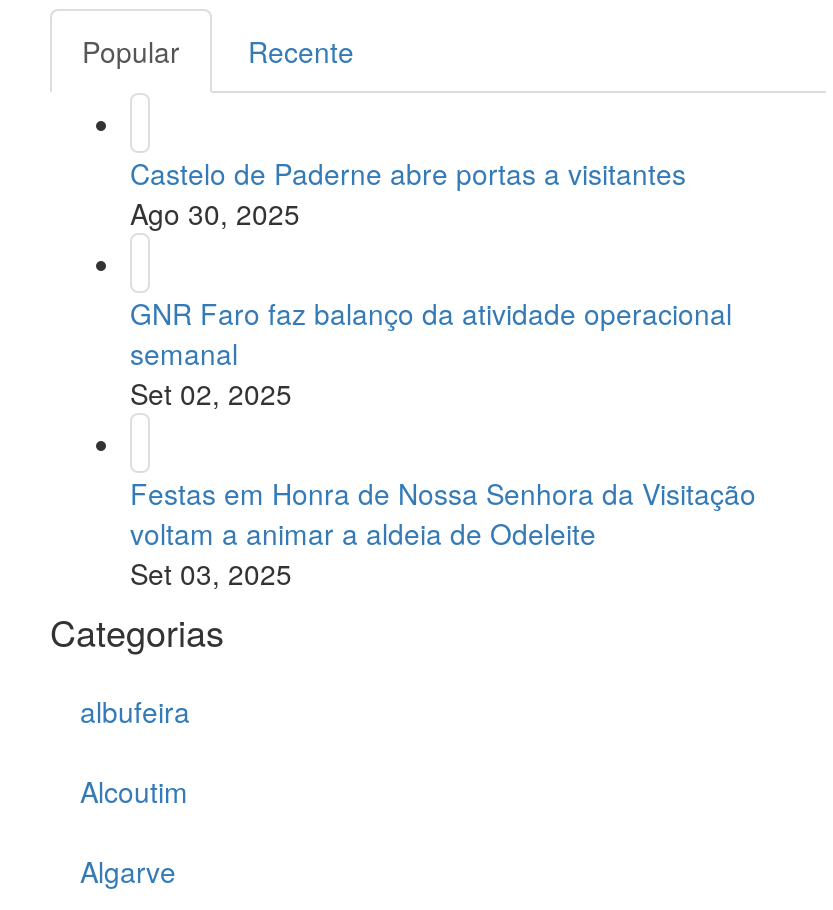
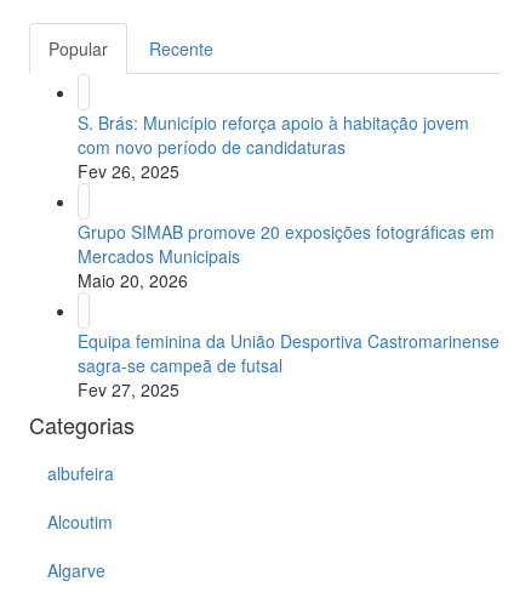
[130,154,686,234] Castelo de Paderne abre portas a visitantes | Ago 30, 2025 -> [78,111,469,184] S. Brás: Município reforça apoio à habitação jovem | com novo período de candidaturas | Fev 26, 2025
[130,294,732,414] GNR Faro faz balanço da atividade operacional | semanal | Set 02, 2025 -> [78,220,495,293] Grupo SIMAB promove 20 exposições fotográficas em | Mercados Municipais | Maio 20, 2026
[130,474,756,594] Festas em Honra de Nossa Senhora da Visitação | voltam a animar a aldeia de Odeleite | Set 03, 2025 -> [78,329,499,402] Equipa feminina da União Desportiva Castromarinense | sagra-se campeã de futsal | Fev 27, 2025

